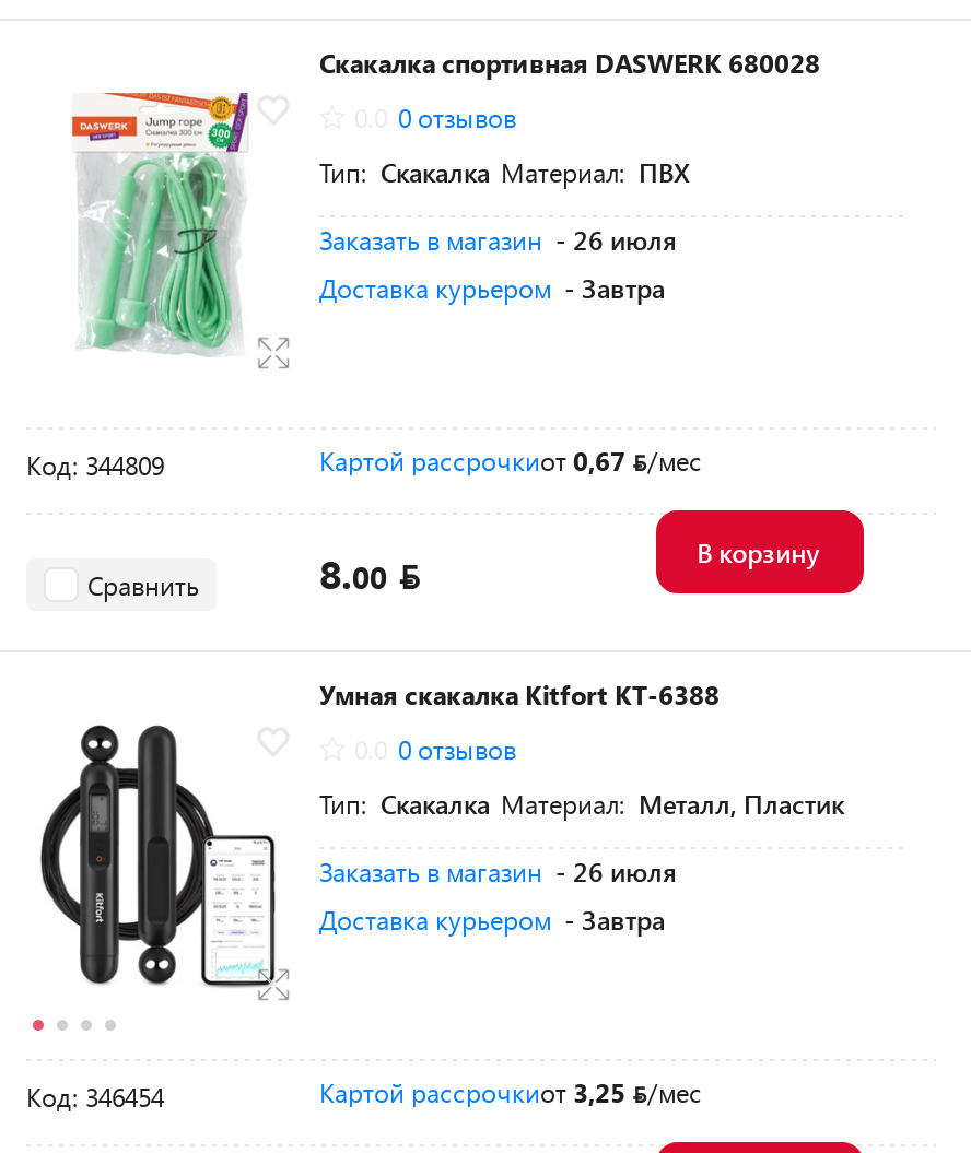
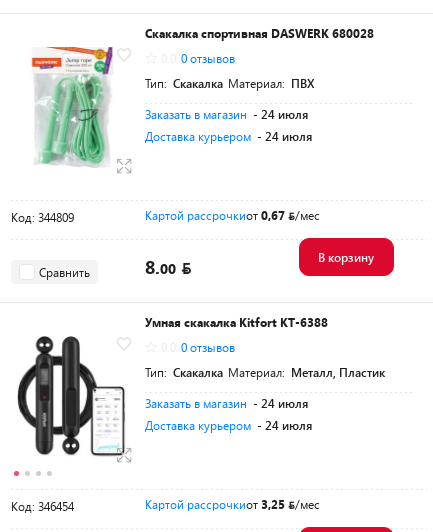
[319,222,676,305] Заказать в магазин - 26 июля | Доставка курьером - Завтра -> [145,106,312,144] Заказать в магазин - 24 июля | Доставка курьером - 24 июля
[319,854,676,937] Заказать в магазин - 26 июля | Доставка курьером - Завтра -> [145,395,312,433] Заказать в магазин - 24 июля | Доставка курьером - 24 июля

